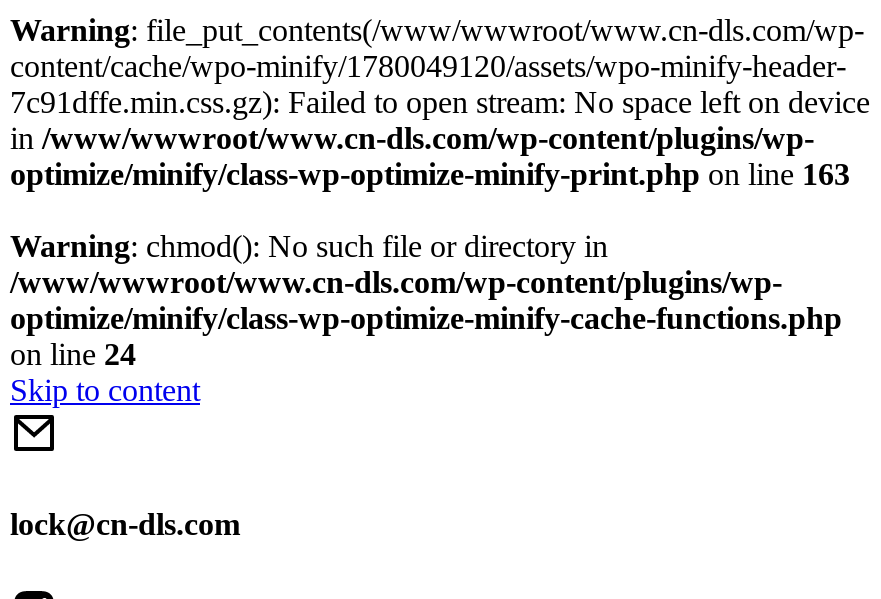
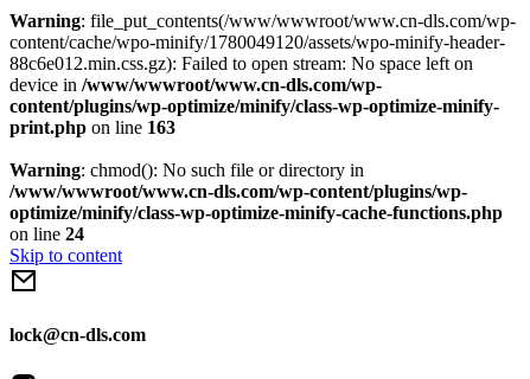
[10,85,870,191] 7c91dffe.min.css.gz): Failed to open stream: No space left on device | in /www/wwwroot/www.cn-dls.com/wp-content/plugins/wp- | optimize/minify/class-wp-optimize-minify-print.phpon line 163 -> [9,53,499,137] 88c6e012.min.css.gz): Failed to open stream: No space left on | device in /www/wwwroot/www.cn-dls.com/wp- | content/plugins/wp-optimize/minify/class-wp-optimize-minify- | print.php on line 163

